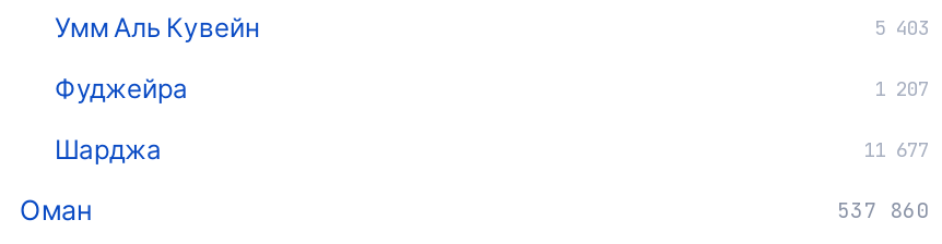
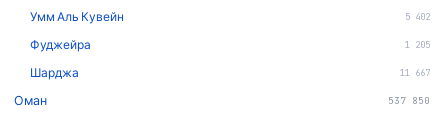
[874,14,929,40] 5 403 -> [405,10,430,22] 5 402
[874,75,929,101] 1 207 -> [405,38,430,50] 1 205
[863,136,929,162] 11 677 -> [400,66,430,78] 11 667
[837,196,929,224] 537 860 -> [388,94,430,107] 537 850

